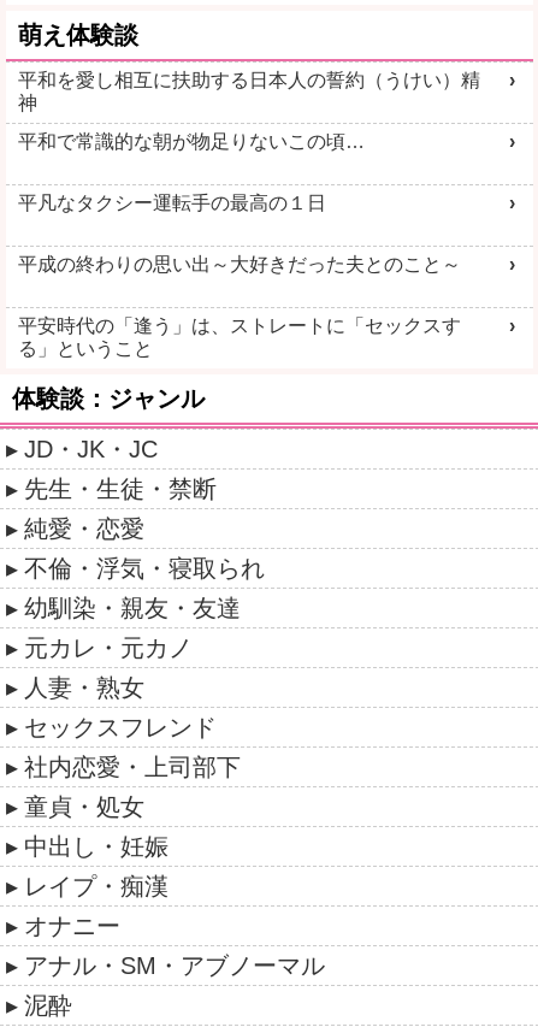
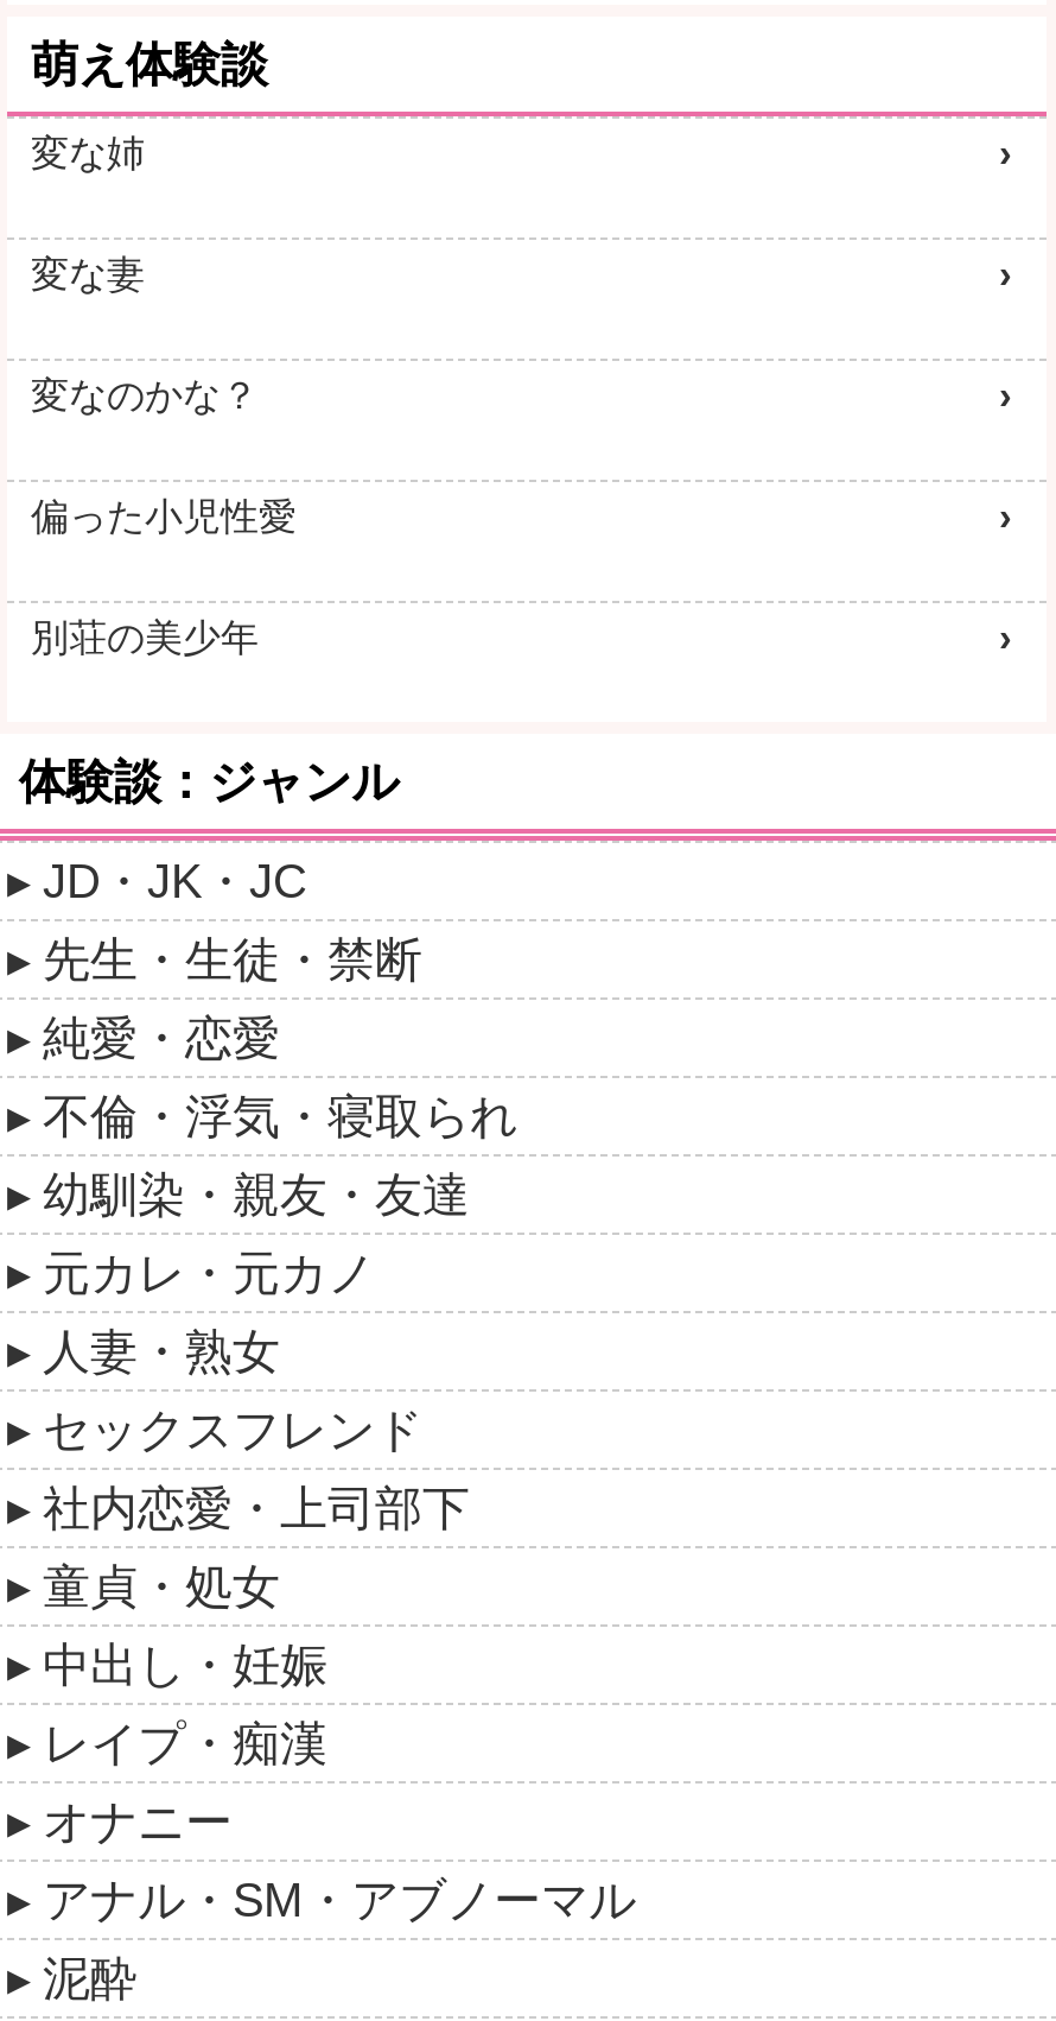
[18,70,480,113] 平和を愛し相互に扶助する日本人の誓約（うけい）精 | 神 -> [31,133,145,173] 変な姉
[18,131,365,152] 平和で常識的な朝が物足りないこの頃… -> [31,254,145,294] 変な妻
[18,193,326,213] 平凡なタクシー運転手の最高の１日 -> [31,375,259,416] 変なのかな？
[18,254,461,275] 平成の終わりの思い出～大好きだった夫とのこと～ -> [31,496,297,537] 偏った小児性愛
[18,315,461,359] 平安時代の「逢う」は、ストレートに「セックスす | る」ということ -> [31,617,259,658] 別荘の美少年

